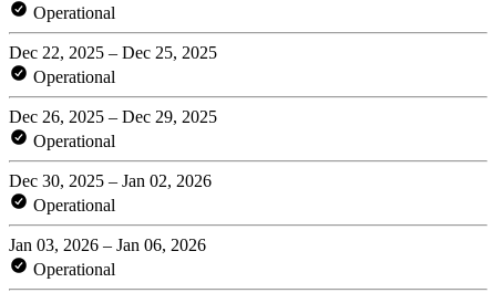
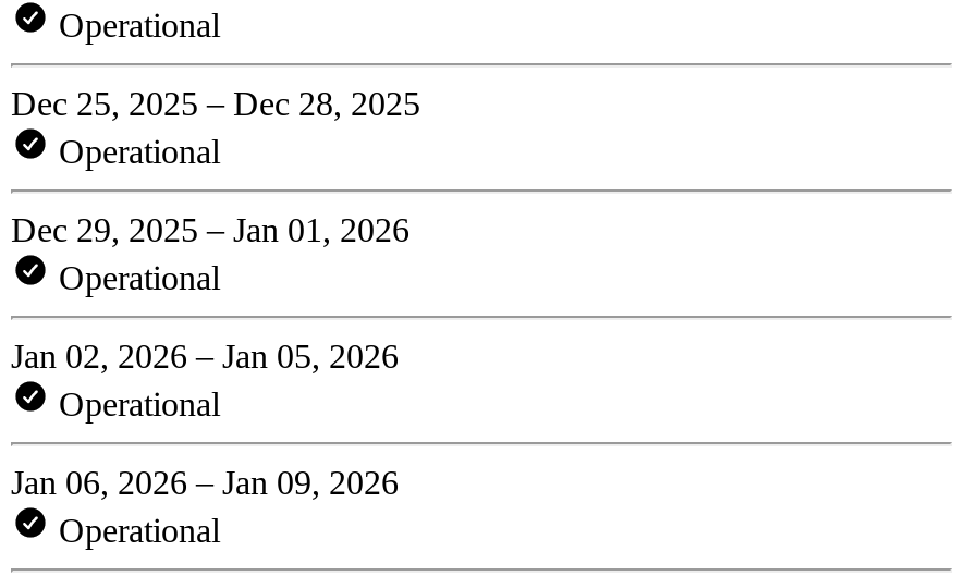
[9,43,217,62] Dec 22, 2025 – Dec 25, 2025 -> [11,85,420,122] Dec 25, 2025 – Dec 28, 2025
[9,107,217,126] Dec 26, 2025 – Dec 29, 2025 -> [11,211,409,248] Dec 29, 2025 – Jan 01, 2026
[9,171,212,190] Dec 30, 2025 – Jan 02, 2026 -> [11,337,399,374] Jan 02, 2026 – Jan 05, 2026
[9,235,206,254] Jan 03, 2026 – Jan 06, 2026 -> [11,464,399,501] Jan 06, 2026 – Jan 09, 2026

